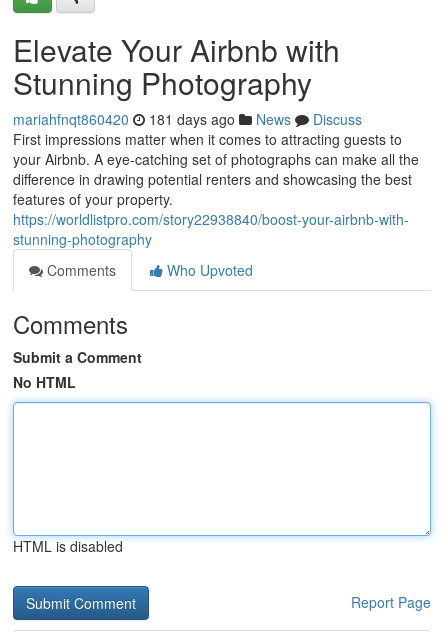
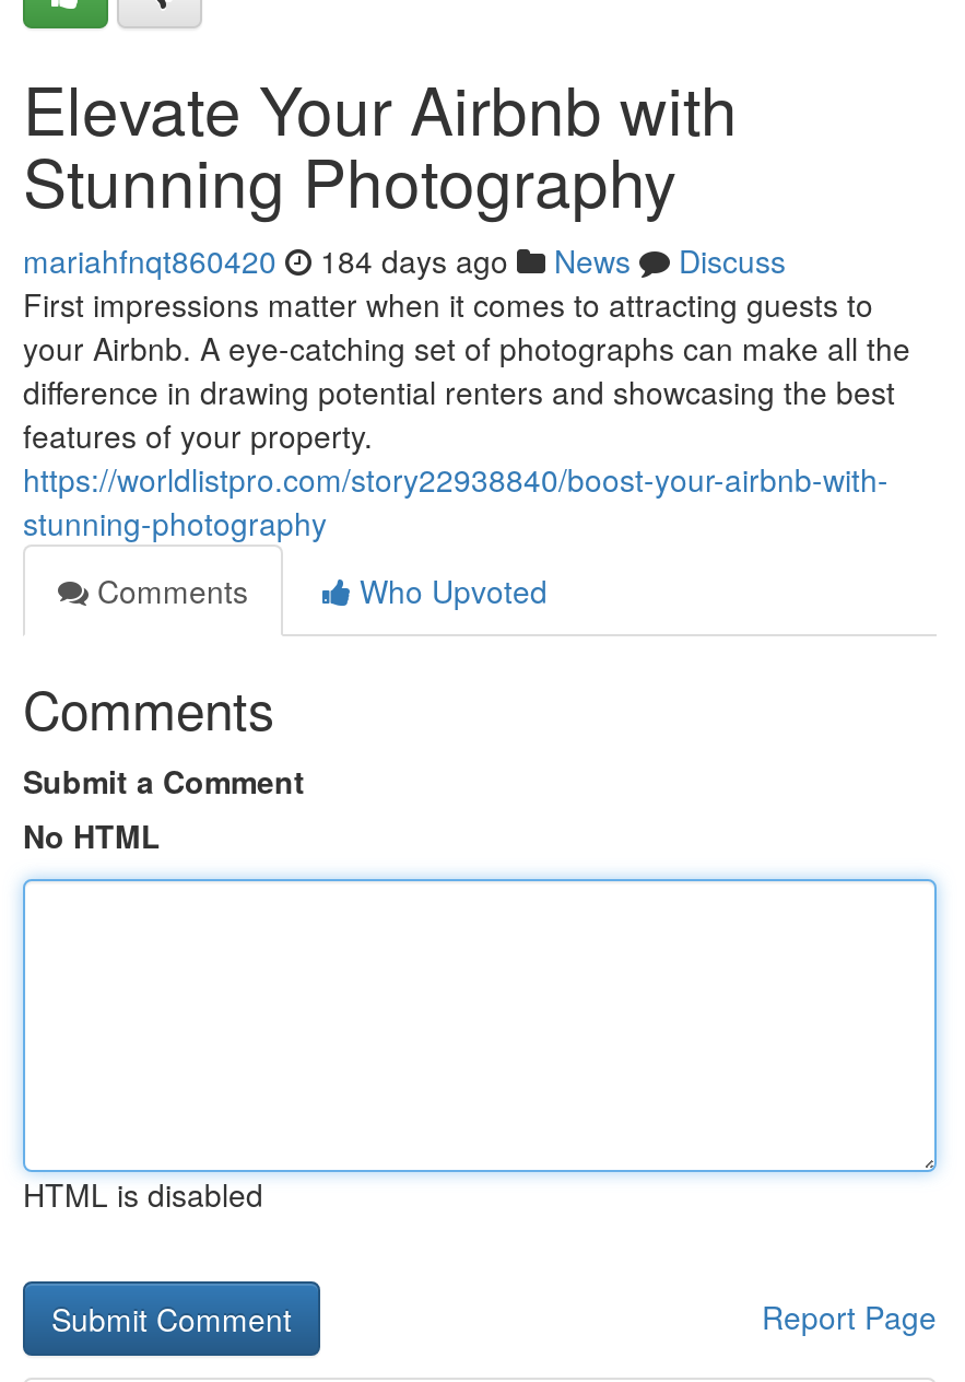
[13,109,362,129] mariahfnqt860420 181 days ago News Discuss -> [23,238,786,282] mariahfnqt860420 184 days ago News Discuss

